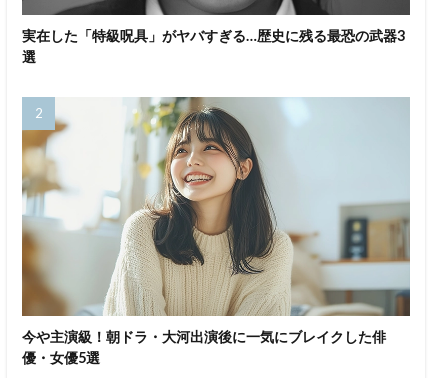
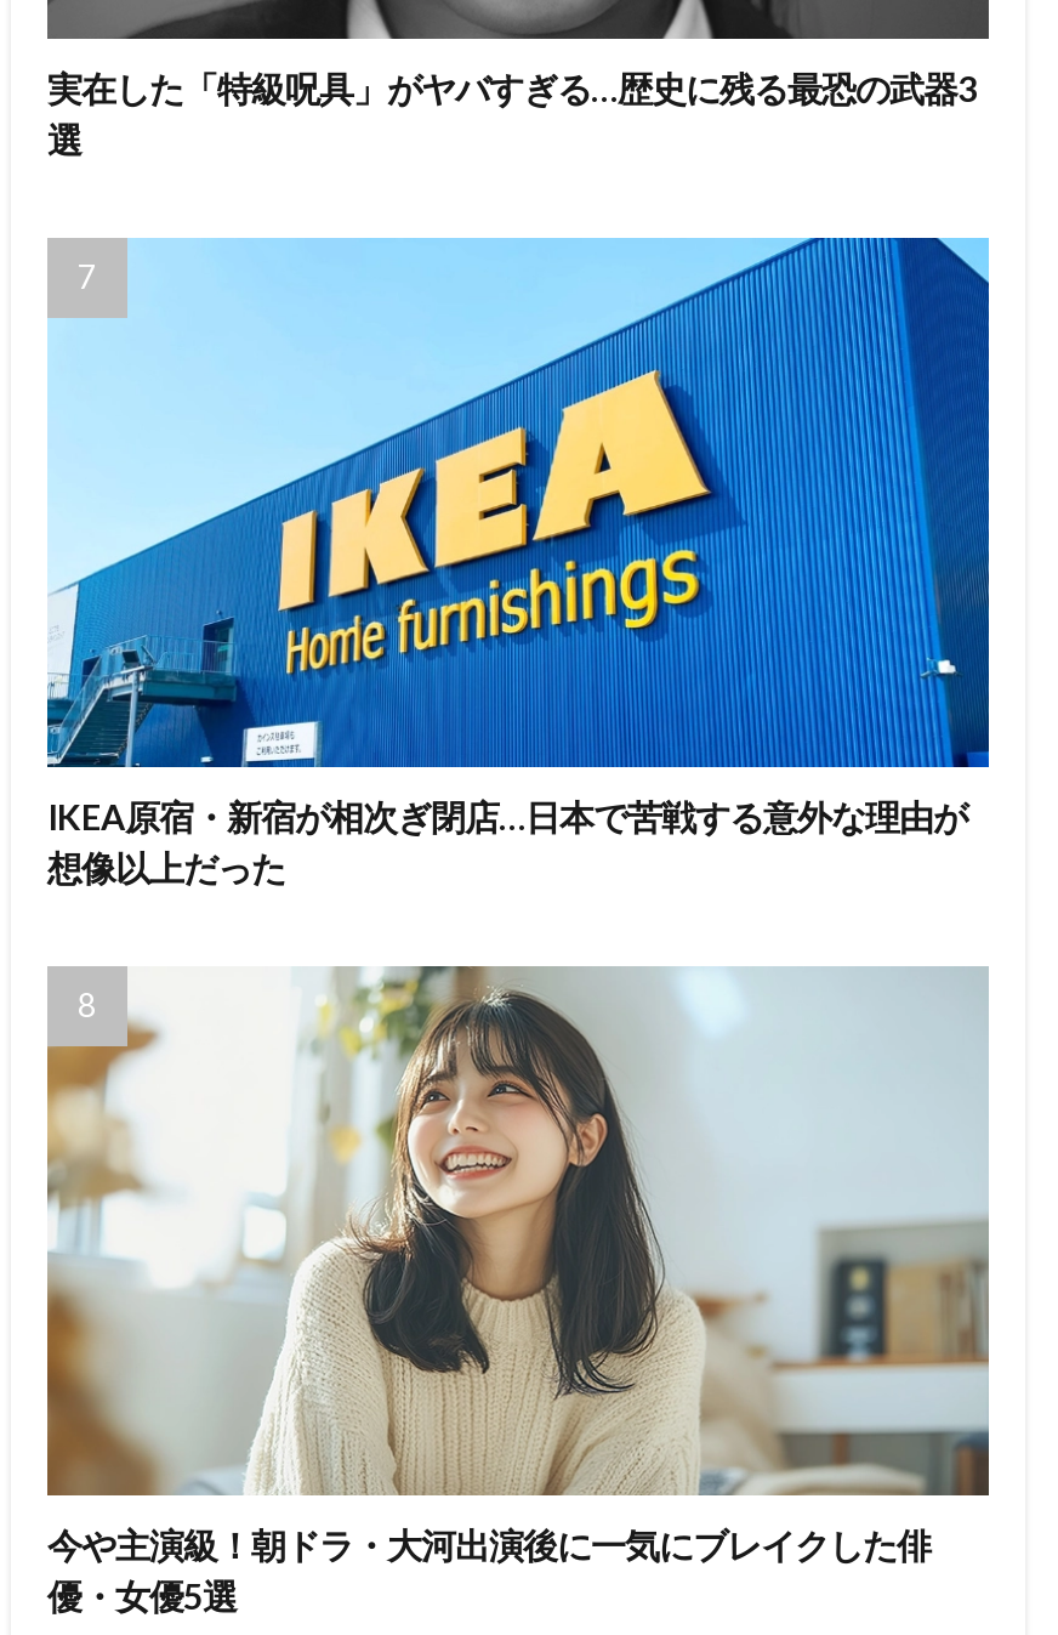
none -> [47,235,991,887] [image] | IKEA原宿・新宿が相次ぎ閉店…日本で苦戦する意外な理由が | 想像以上だった

